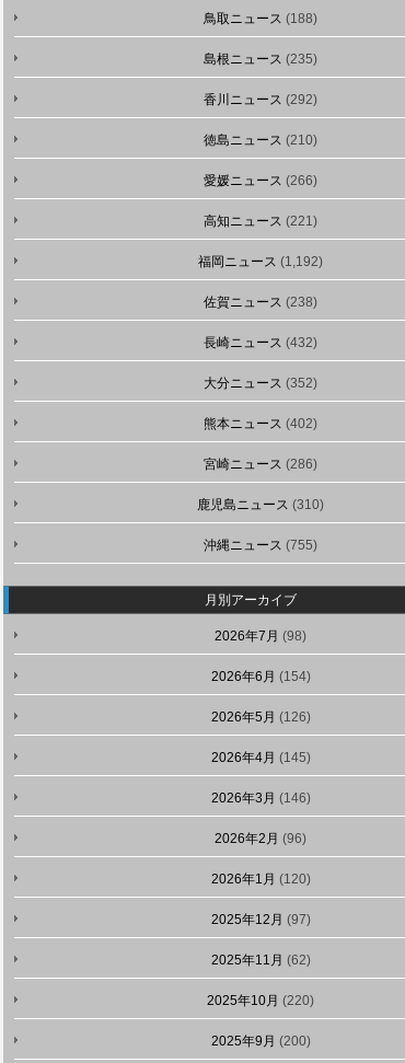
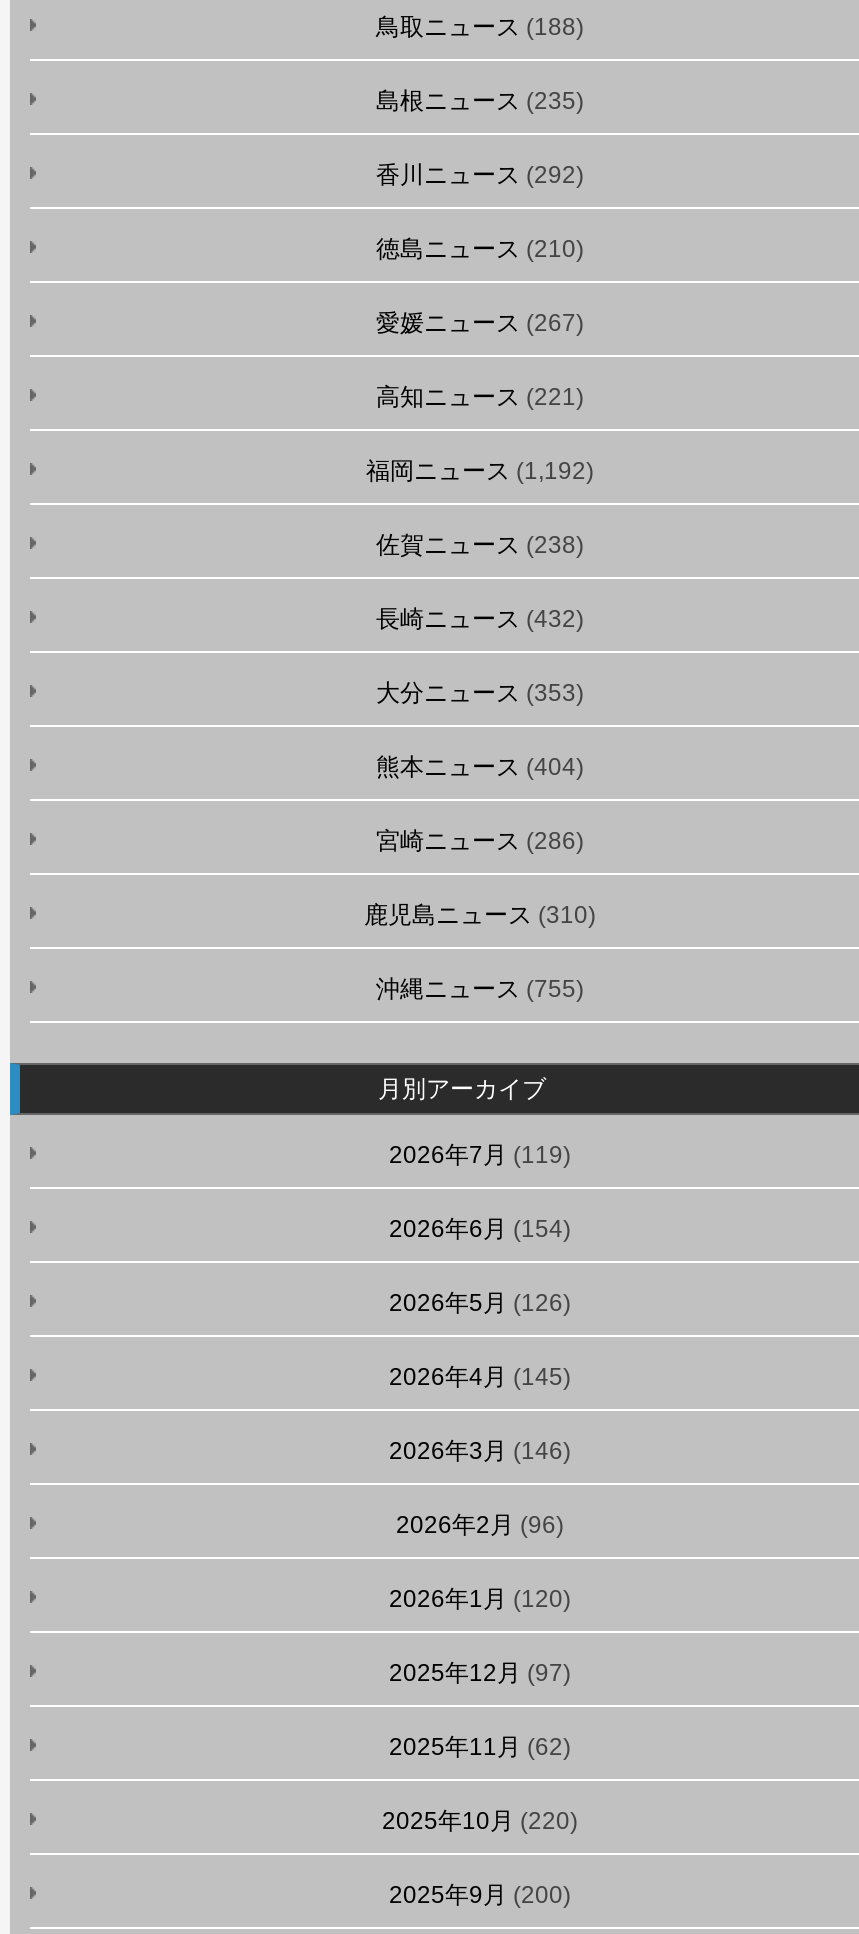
[204,173,317,188] 愛媛ニュース(266) -> [376,309,584,337] 愛媛ニュース(267)
[204,375,317,391] 大分ニュース(352) -> [376,679,584,707] 大分ニュース(353)
[204,416,317,431] 熊本ニュース(402) -> [376,753,584,781] 熊本ニュース(404)
[215,628,306,644] 2026年7月(98) -> [389,1141,571,1169] 2026年7月(119)

